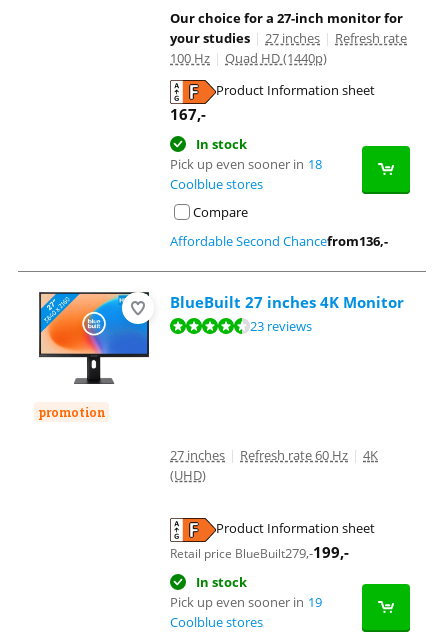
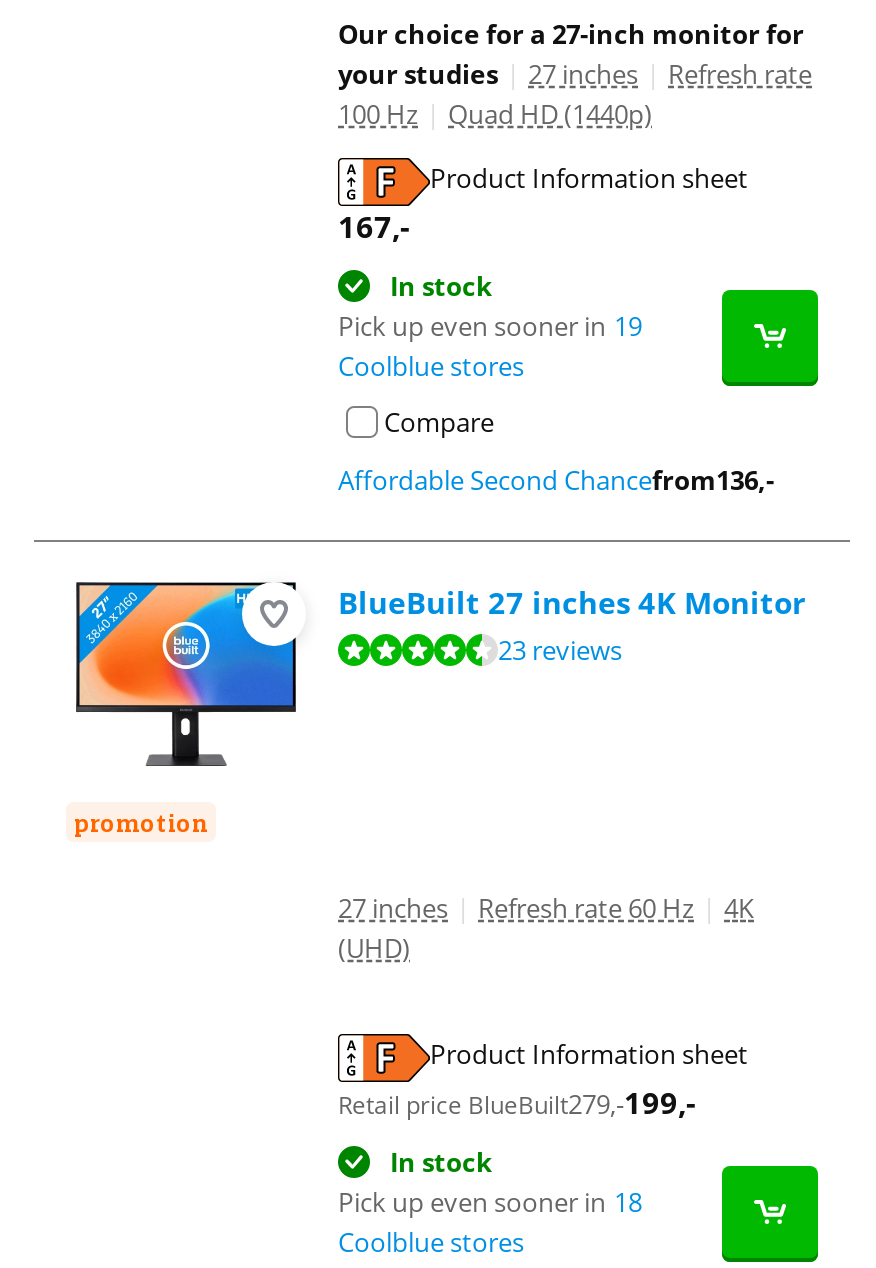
moved [170,155,322,173] -> [338,1183,642,1219]: Pick up even sooner in 18
moved [170,592,322,610] -> [338,308,642,344]: Pick up even sooner in 19

